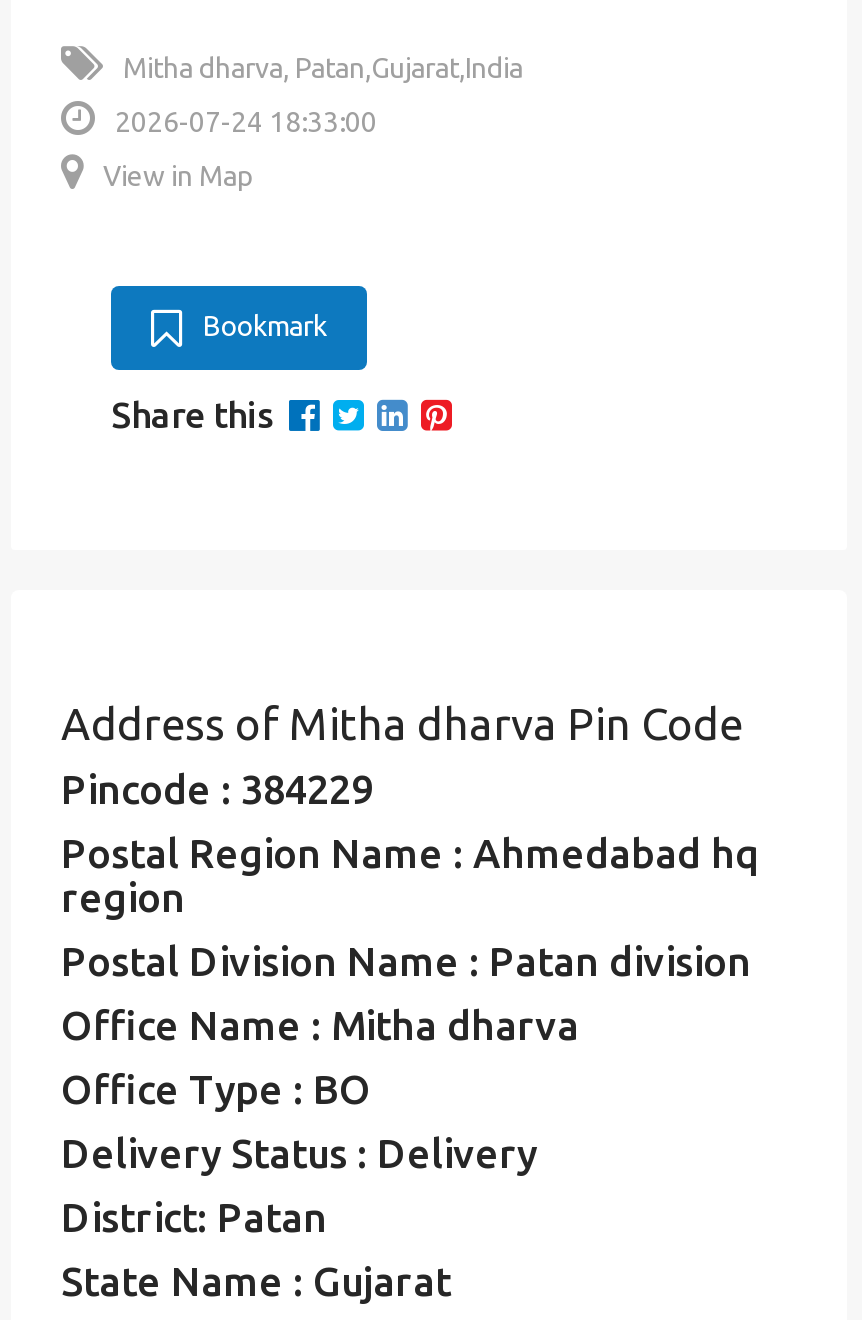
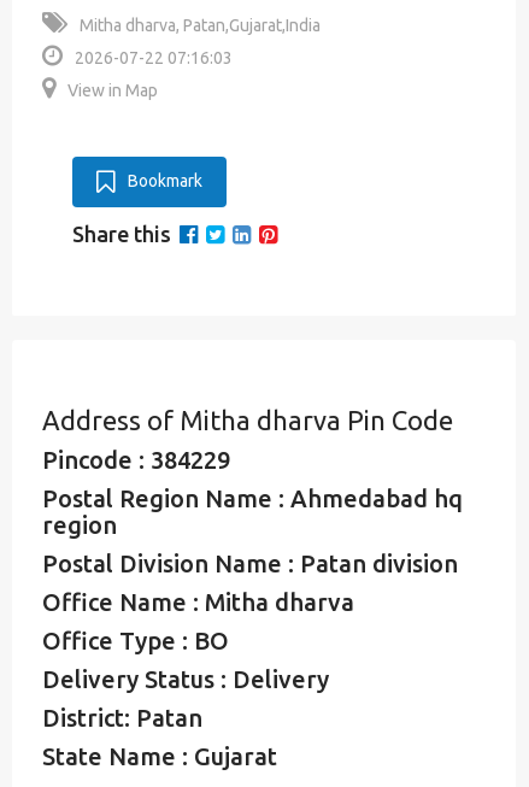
[115,106,377,138] 2026-07-24 18:33:00 -> [75,48,233,67] 2026-07-22 07:16:03

